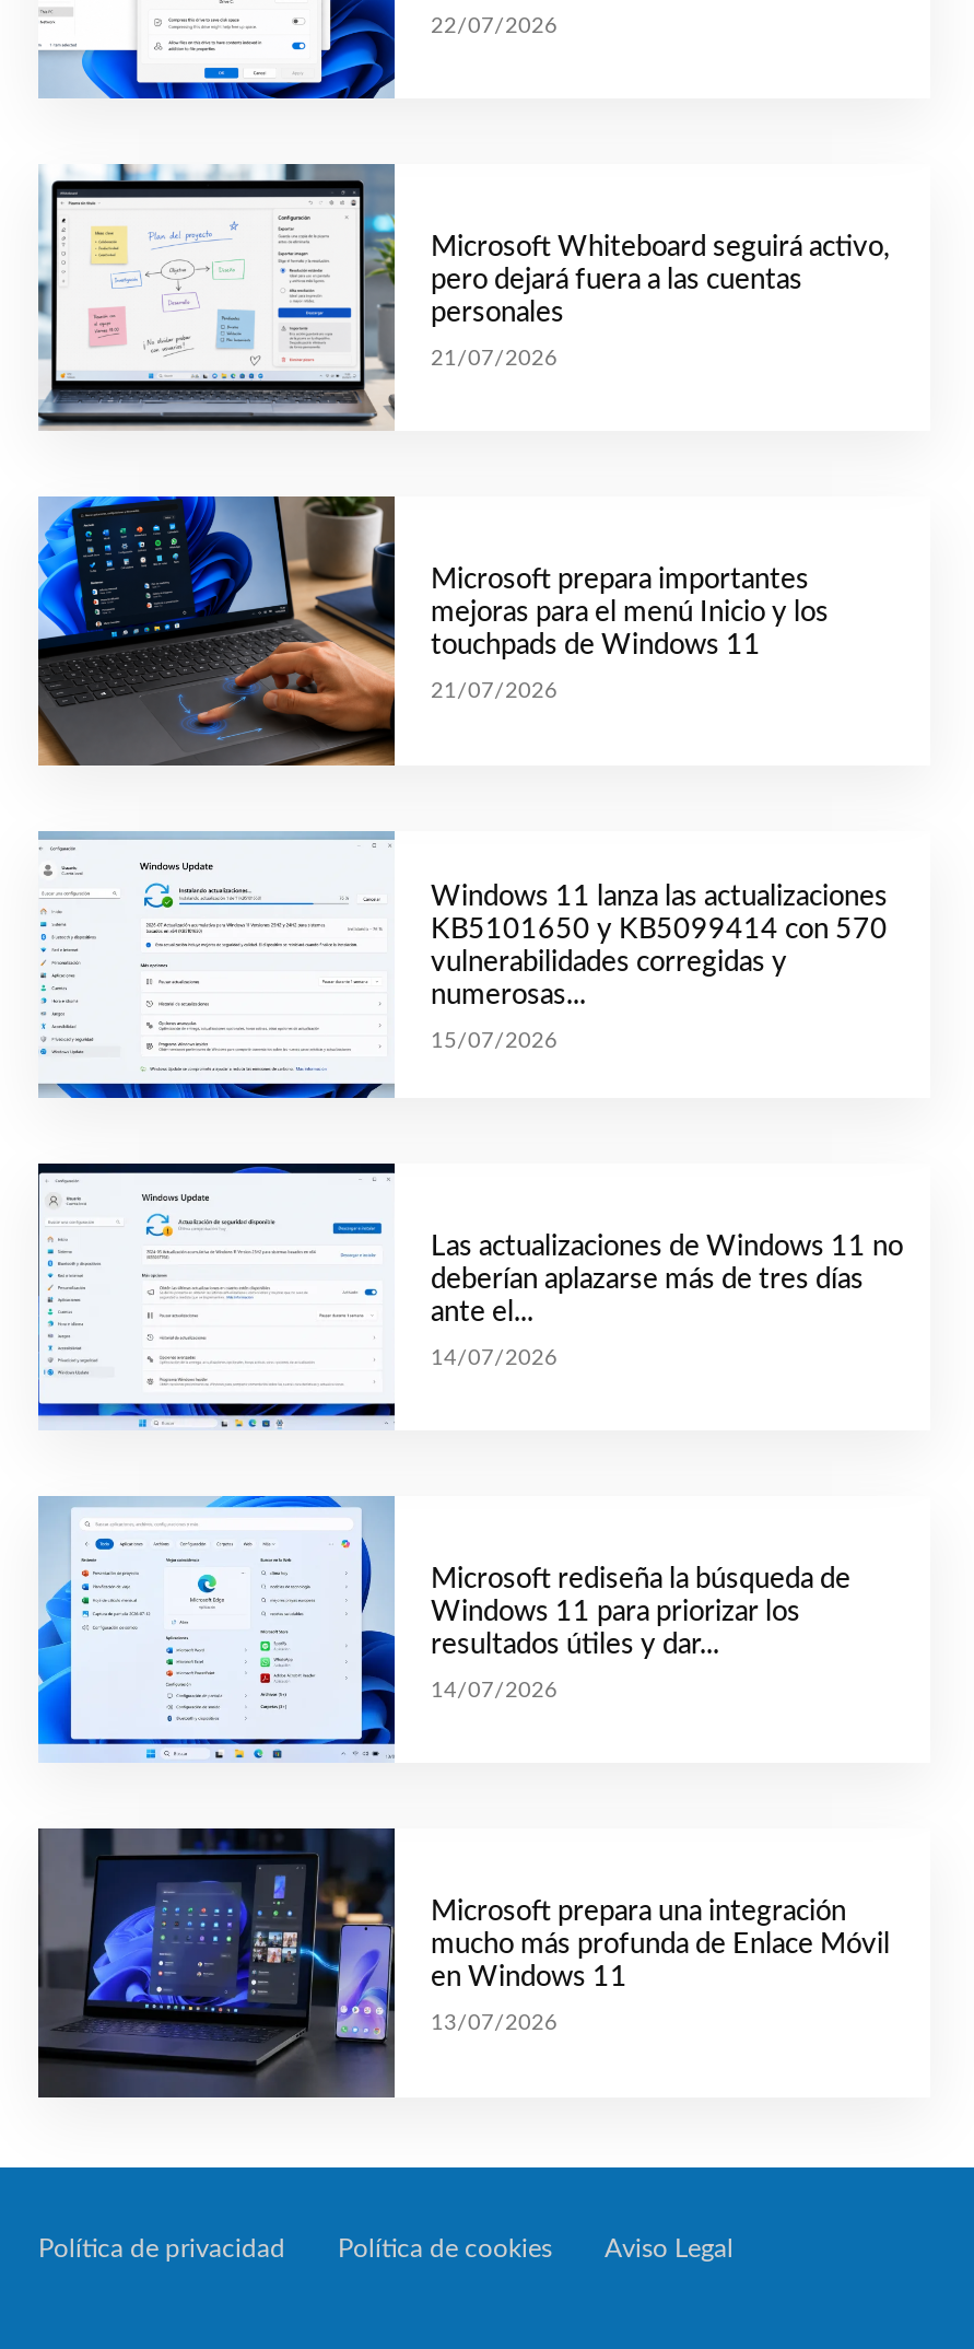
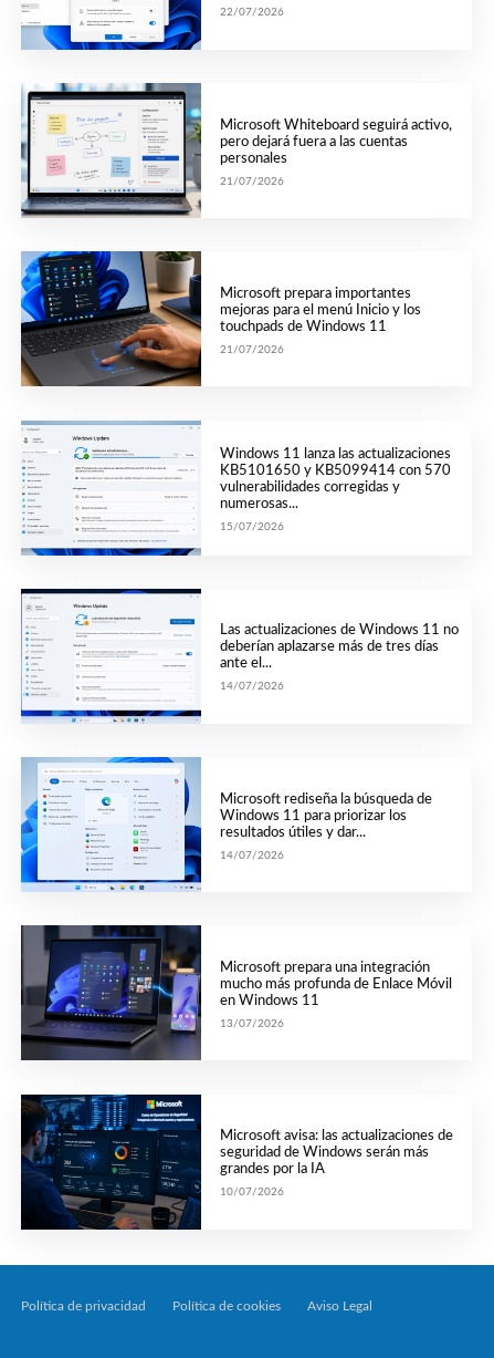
none -> [22,1093,453,1230] [image] | Microsoft avisa: las actualizaciones de | seguridad de Windows serán más | grandes por la IA | 10/07/2026

